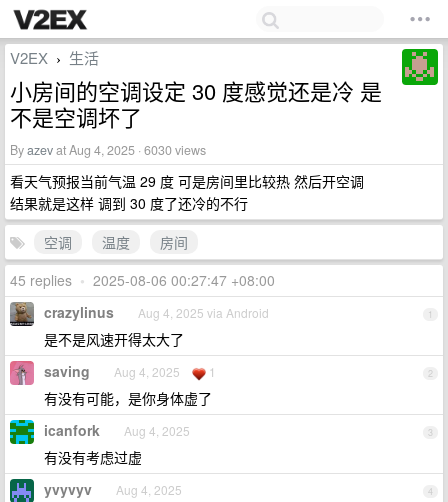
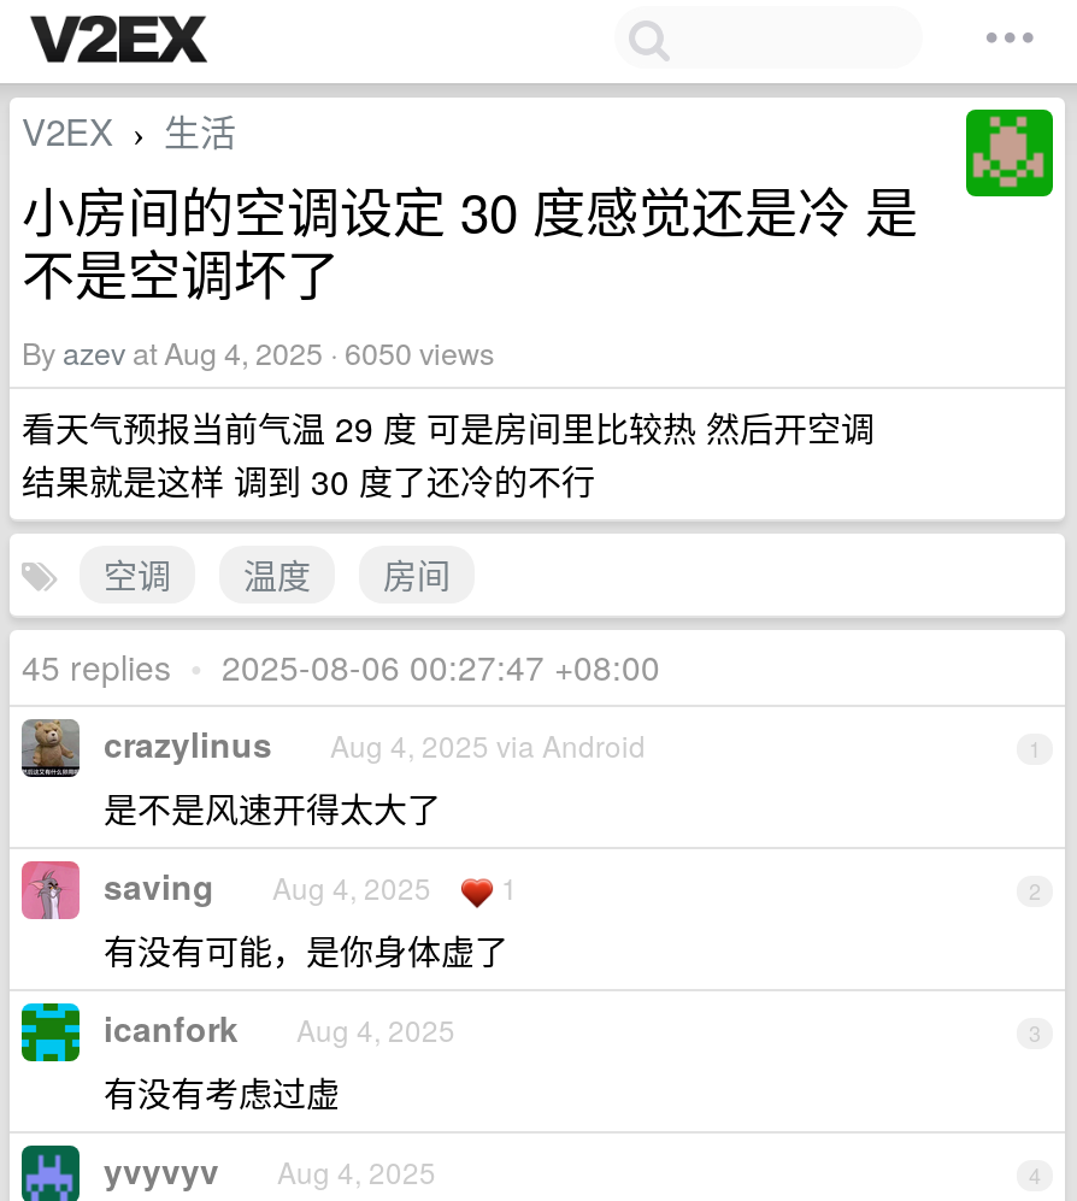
[10,141,206,159] By azev at Aug 4, 2025 · 6030 views -> [22,331,494,375] By azev at Aug 4, 2025 · 6050 views

